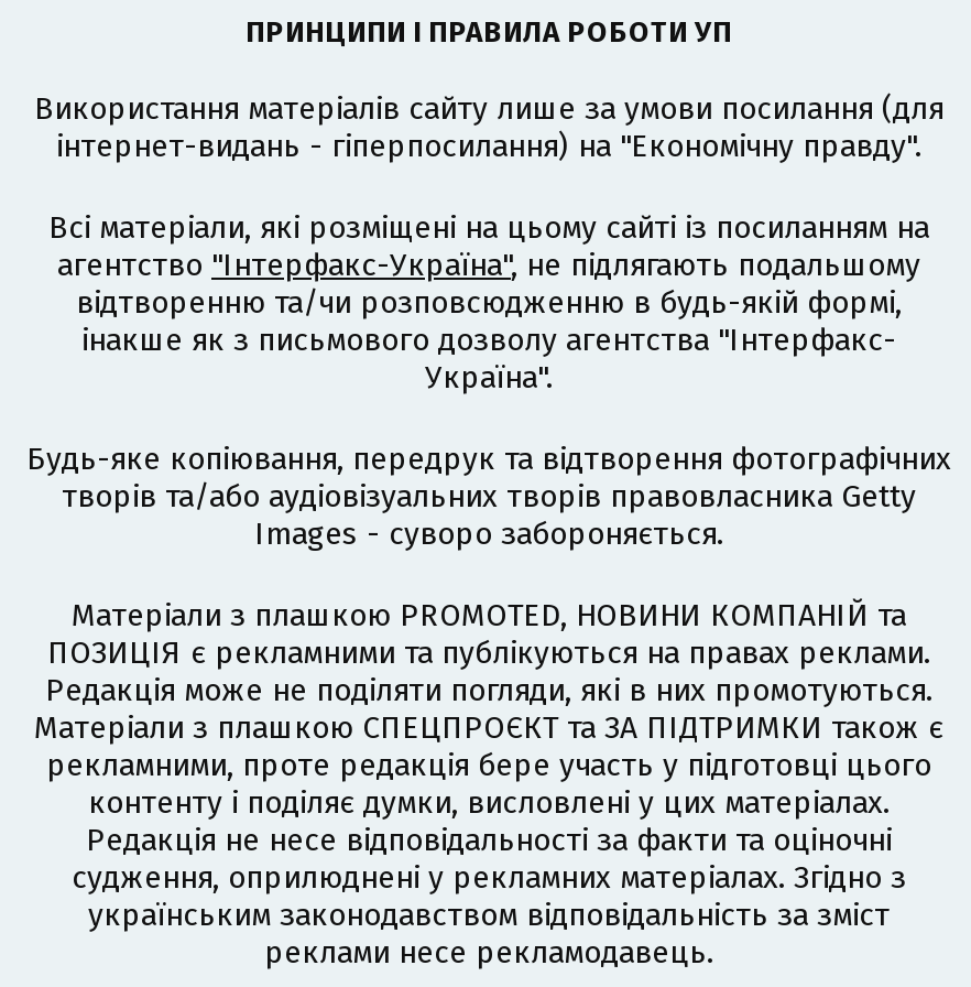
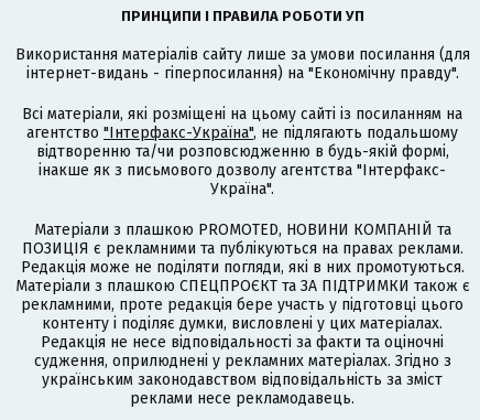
[26,441,951,554] Будь-яке копіювання, передрук та відтворення фотографічних | творів та/або аудіовізуальних творів правовласника Getty | Images - суворо забороняється. -> none

